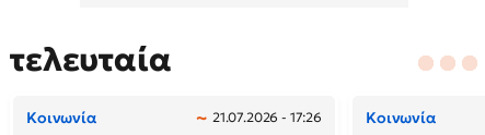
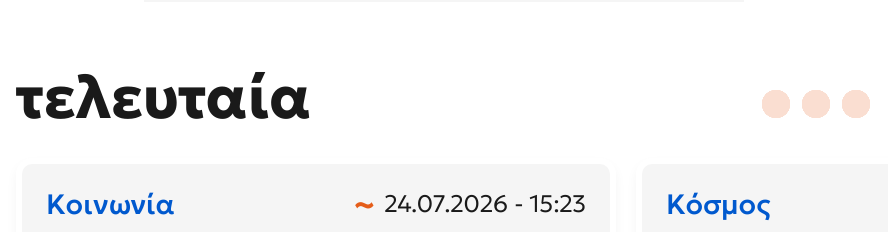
[212,109,322,125] 21.07.2026 - 17:26 -> [384,188,586,218] 24.07.2026 - 15:23
[366,108,436,127] Κοινωνία -> [666,186,770,222] Κόσμος

